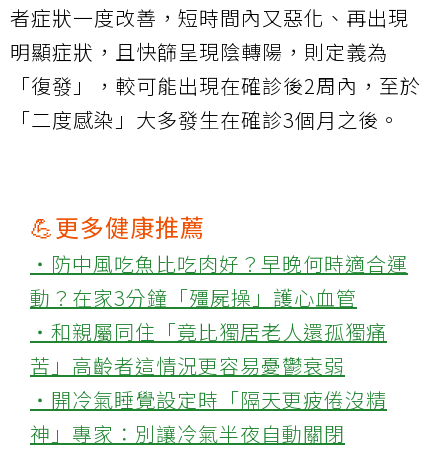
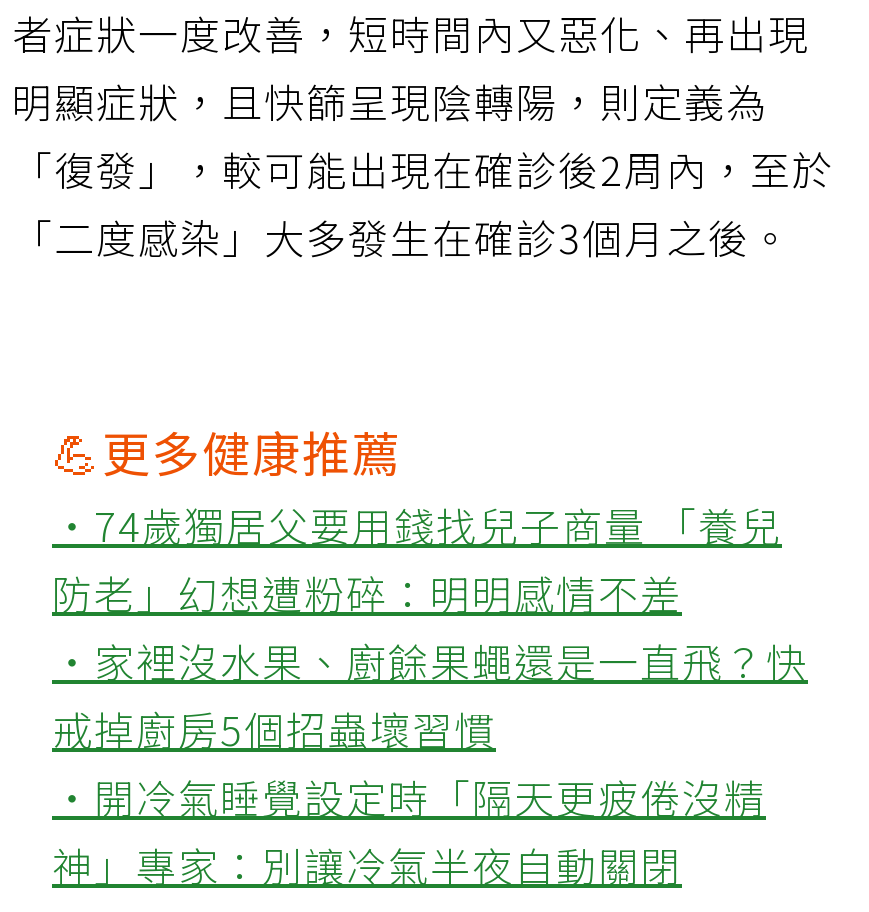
[30,248,408,379] ‧防中風吃魚比吃肉好？早晚何時適合運 | 動？在家3分鐘「殭屍操」護心血管 | ‧和親屬同住「竟比獨居老人還孤獨痛 | 苦」高齡者這情況更容易憂鬱衰弱 -> [52,497,808,759] ‧74歲獨居父要用錢找兒子商量 「養兒 | 防老」幻想遭粉碎：明明感情不差 | ‧家裡沒水果、廚餘果蠅還是一直飛？快 | 戒掉廚房5個招蟲壞習慣

